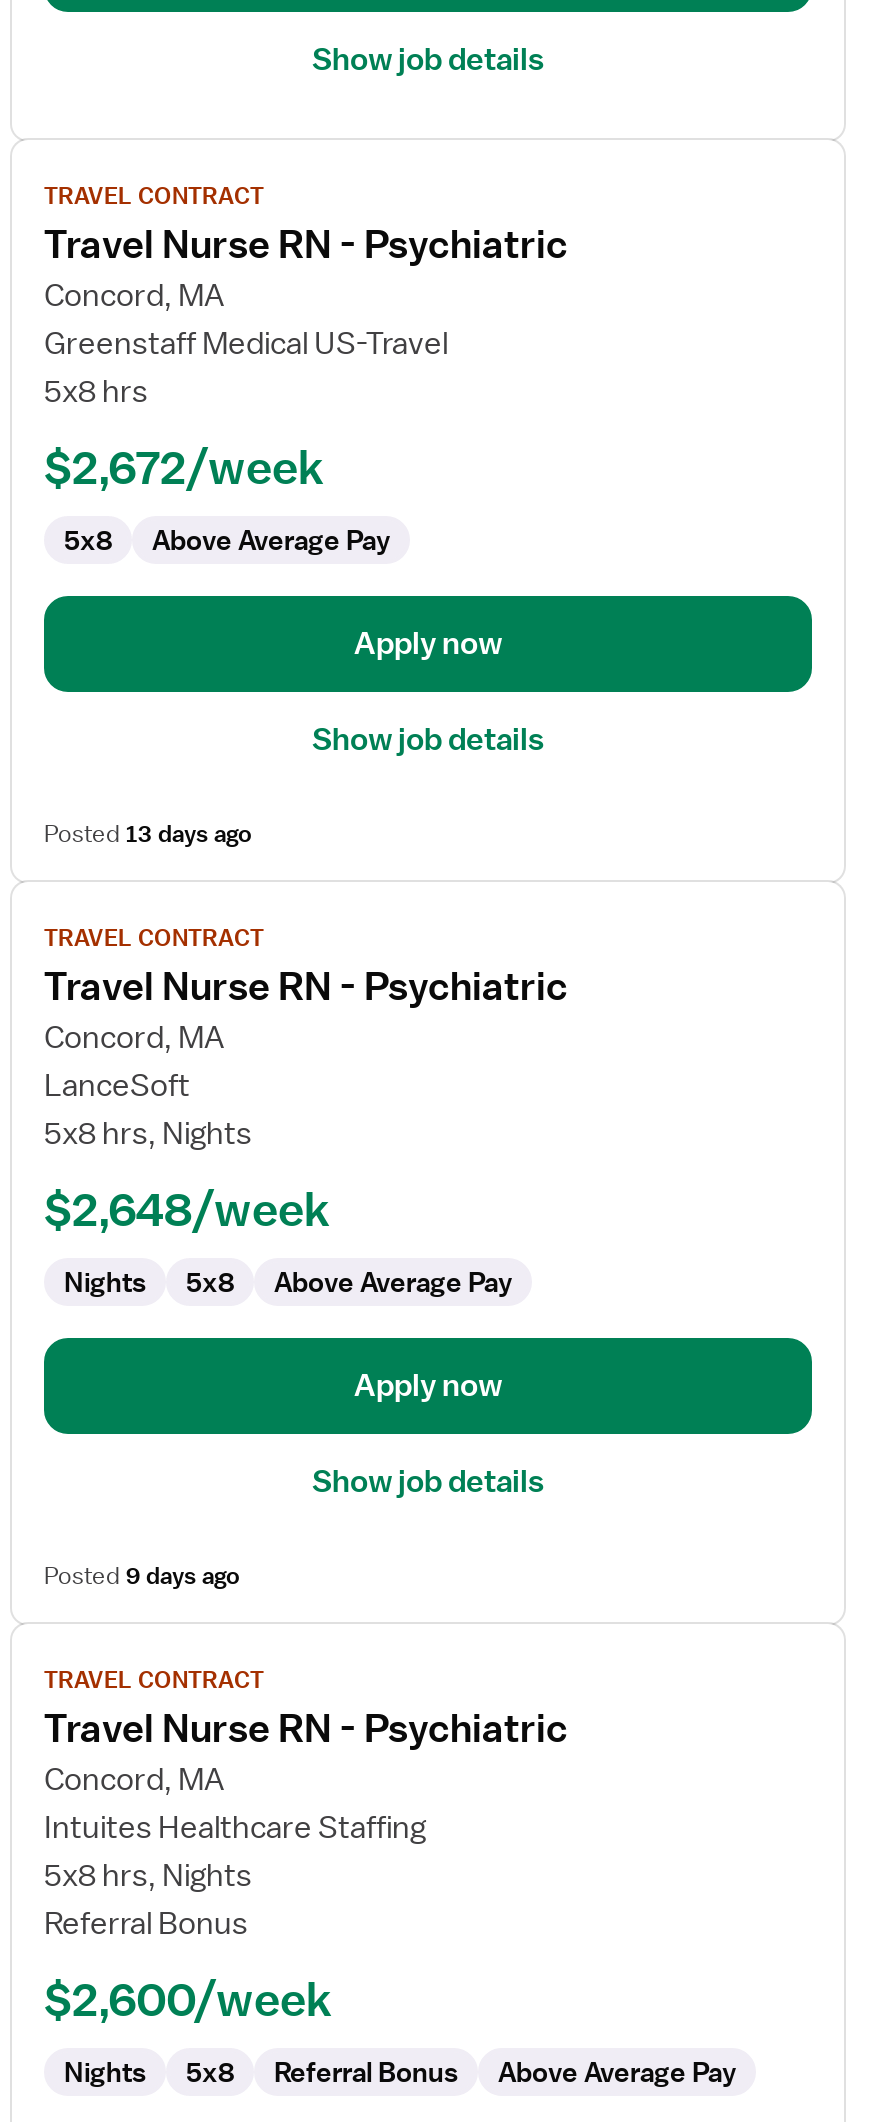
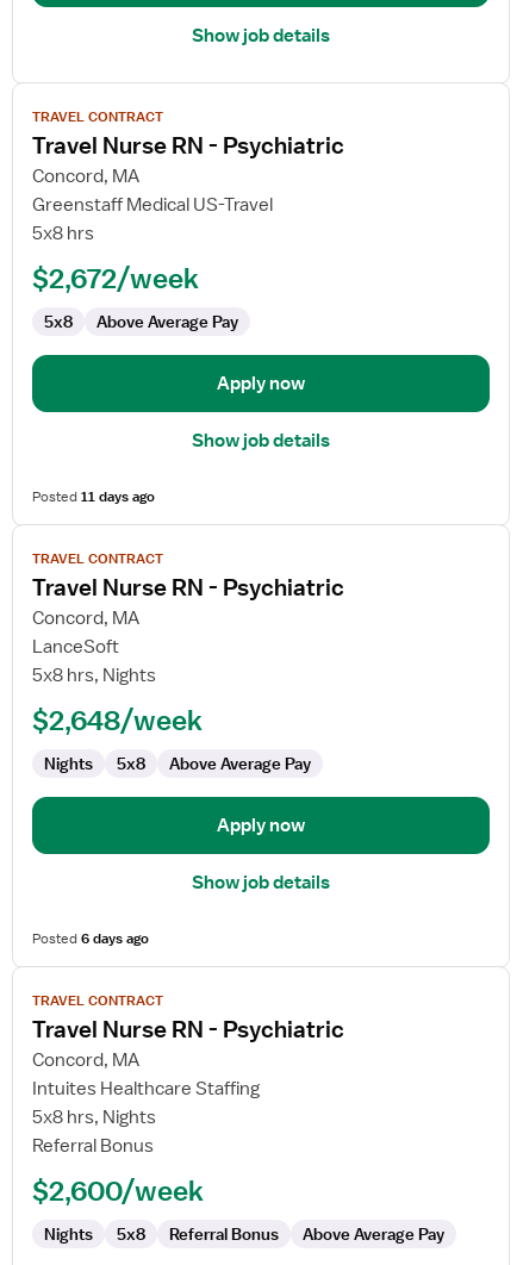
[44,818,252,850] Posted 13 days ago -> [32,487,155,506] Posted 11 days ago
[44,1560,240,1592] Posted 9 days ago -> [32,929,149,948] Posted 6 days ago

